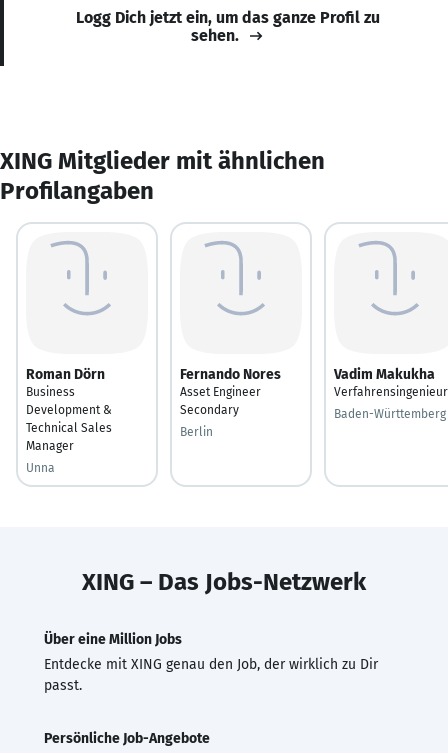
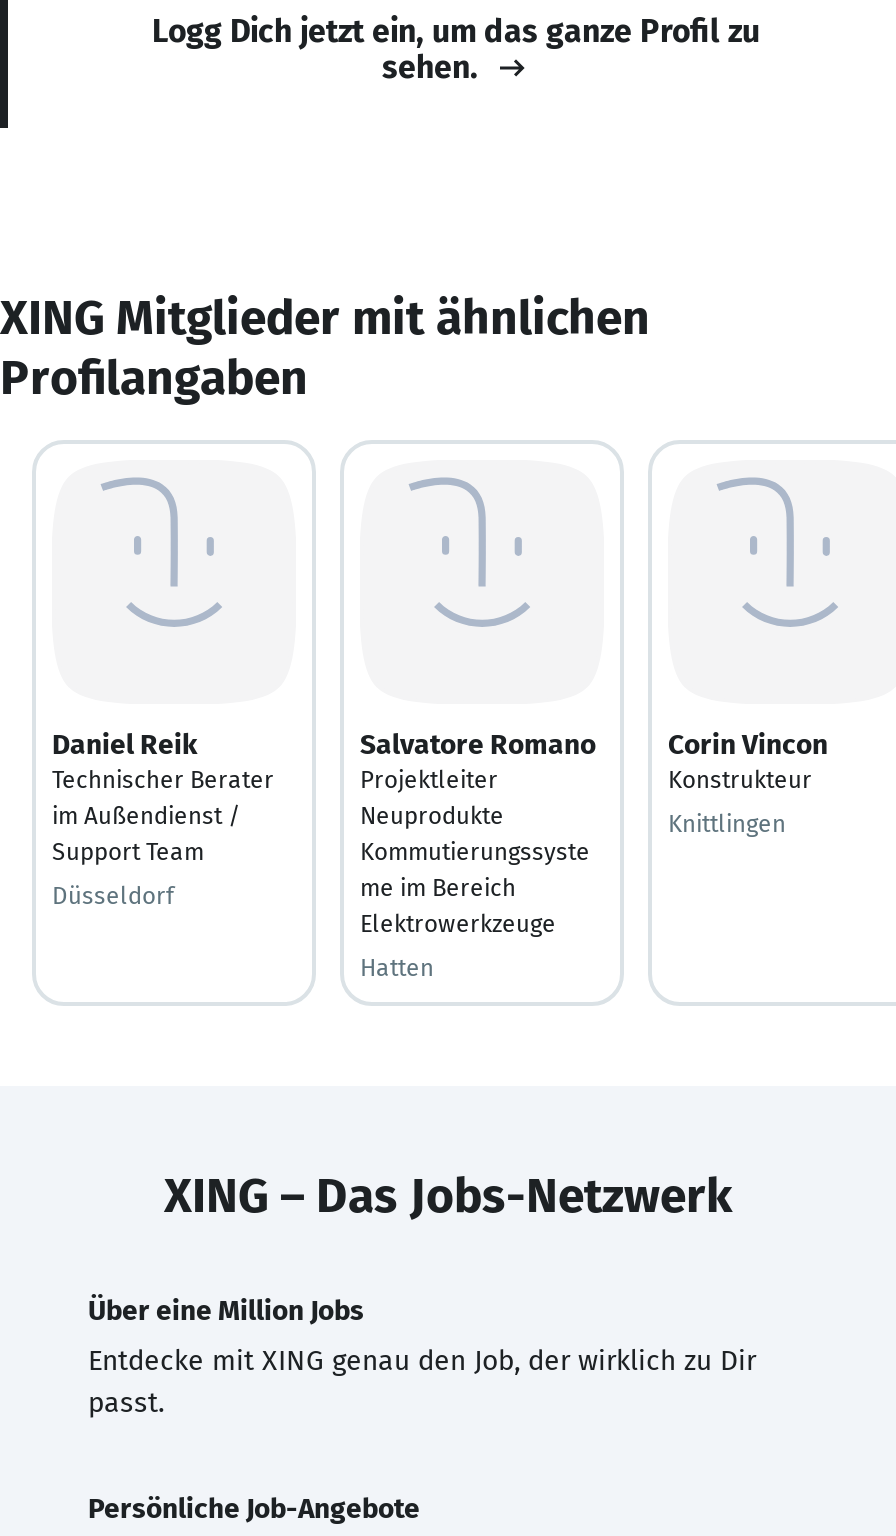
[26,365,112,452] Roman Dörn | Business | Development & | Technical Sales | Manager -> [52,727,274,865] Daniel Reik | Technischer Berater | im Außendienst / | Support Team
[180,365,281,416] Fernando Nores | Asset Engineer | Secondary -> [360,727,596,937] Salvatore Romano | Projektleiter | Neuprodukte | Kommutierungssyste | me im Bereich | Elektrowerkzeuge
[334,365,448,398] Vadim Makukha | Verfahrensingenieur -> [668,727,828,793] Corin Vincon | Konstrukteur
[334,406,446,420] Baden-Württemberg -> [668,809,786,837] Knittlingen
[180,424,213,438] Berlin -> [360,953,434,981] Hatten
[26,460,55,474] Unna -> [52,881,174,909] Düsseldorf

